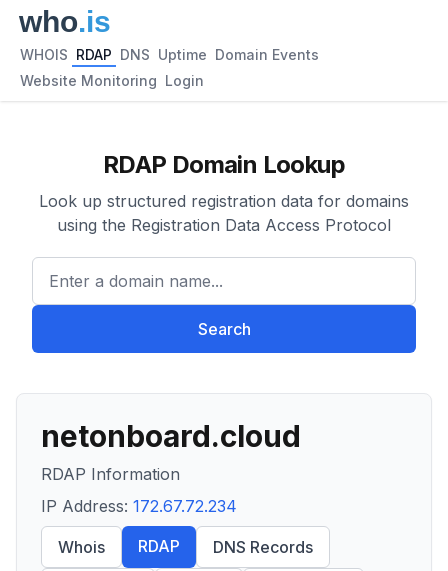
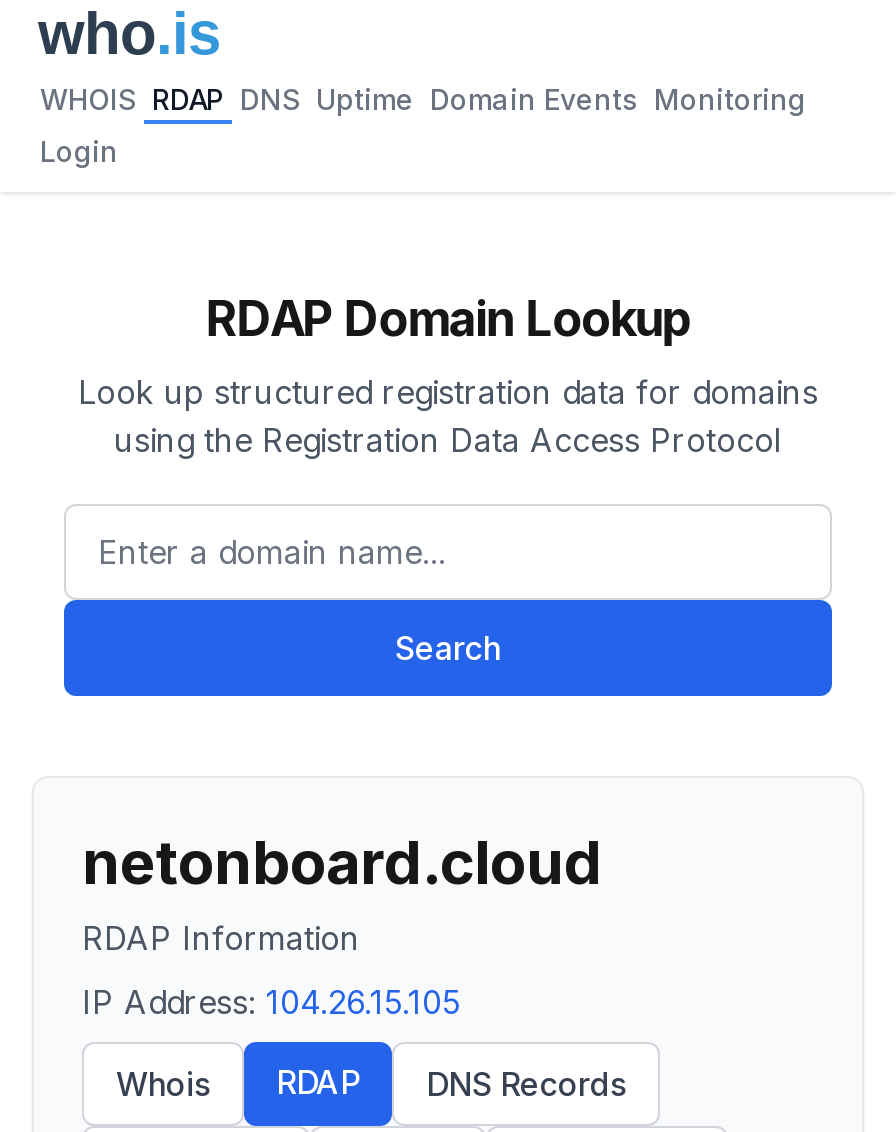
[20,46,319,63] WHOIS RDAP DNS Uptime Domain Events -> [40,82,806,116] WHOIS RDAP DNS Uptime Domain Events Monitoring
[20,72,204,89] Website Monitoring Login -> [40,134,118,168] Login
[41,496,237,516] IP Address: 172.67.72.234 -> [82,982,460,1022] IP Address: 104.26.15.105

